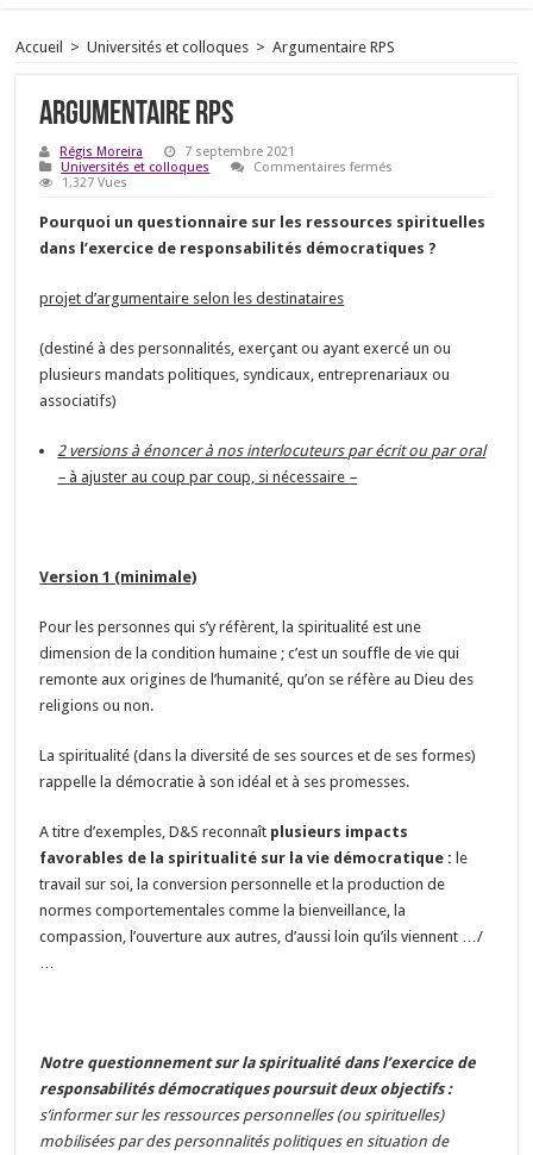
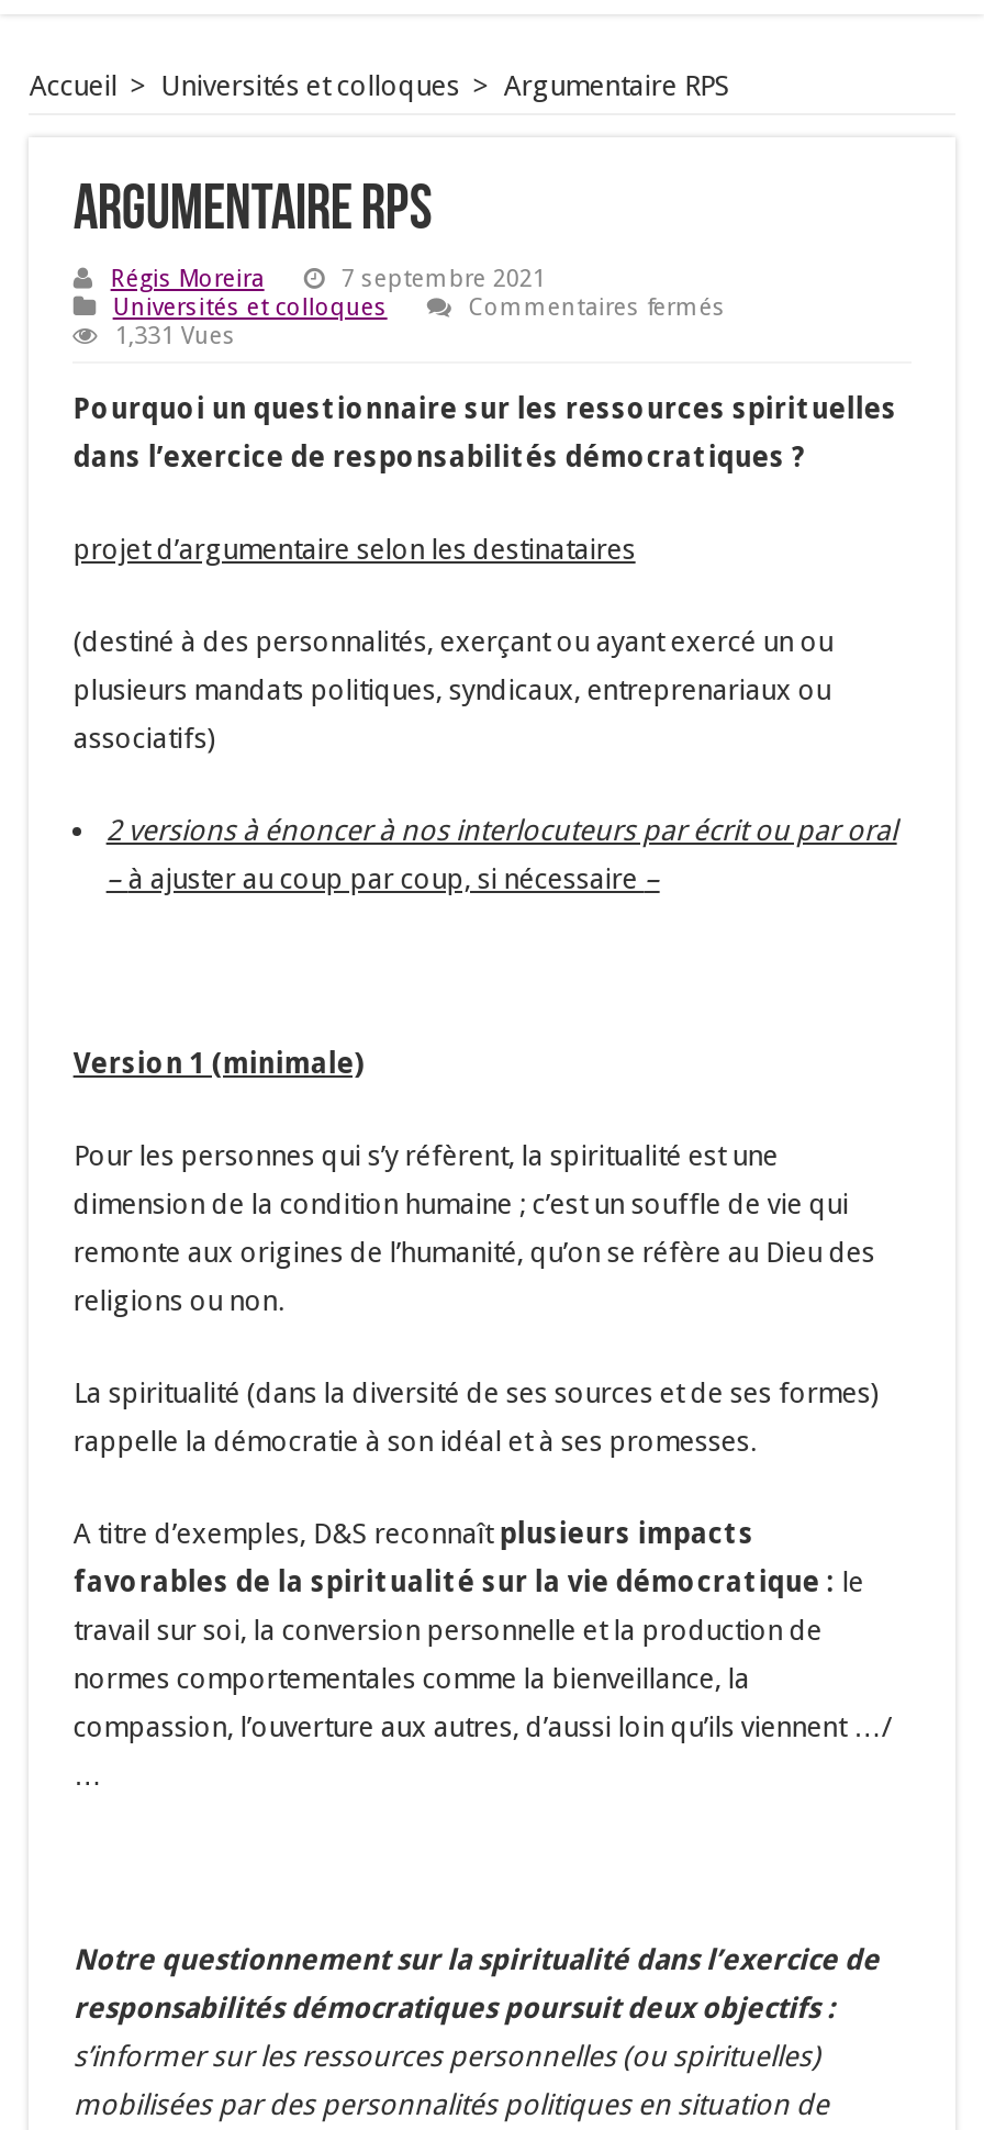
[62,175,128,191] 1,327 Vues -> [115,322,236,350] 1,331 Vues

